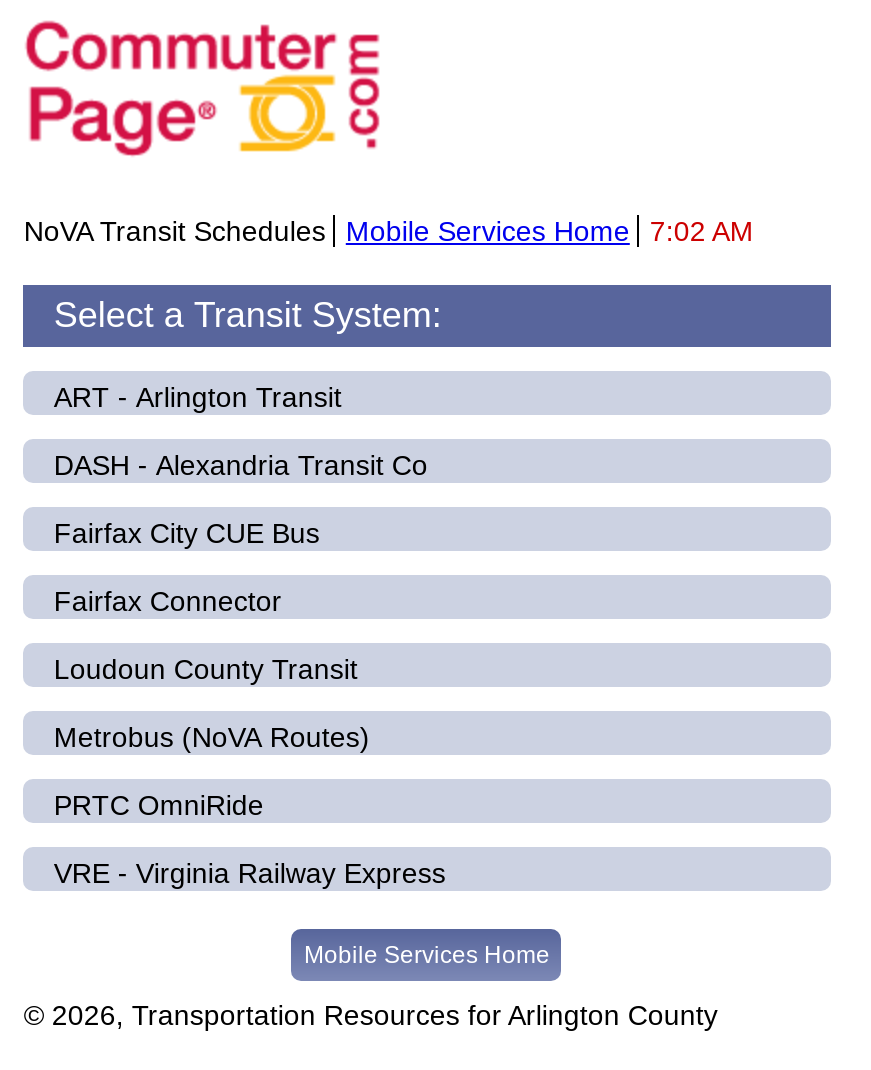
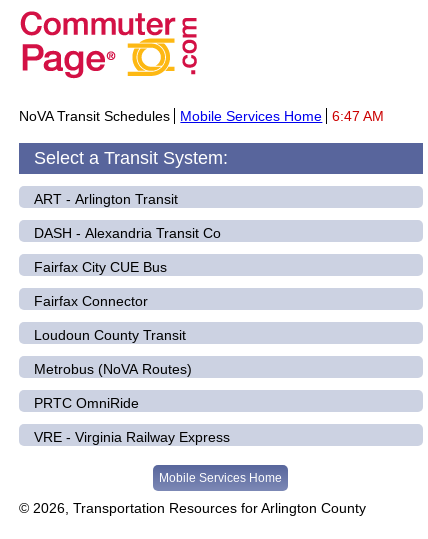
[24,215,754,247] NoVA Transit Schedules Mobile Services Home 7:02 AM -> [19,108,384,124] NoVA Transit Schedules Mobile Services Home 6:47 AM

